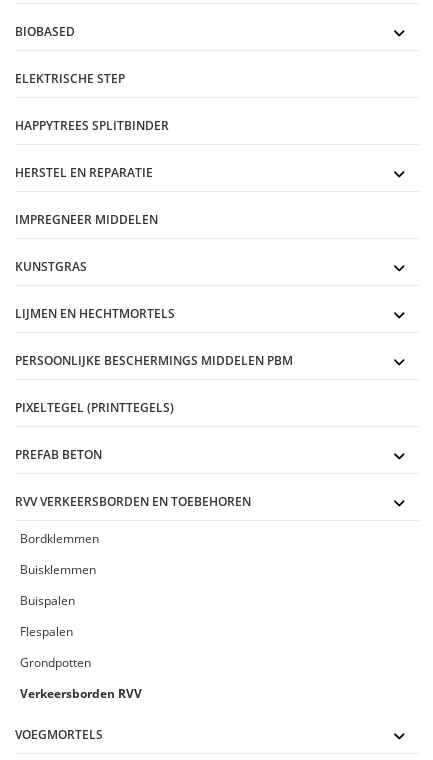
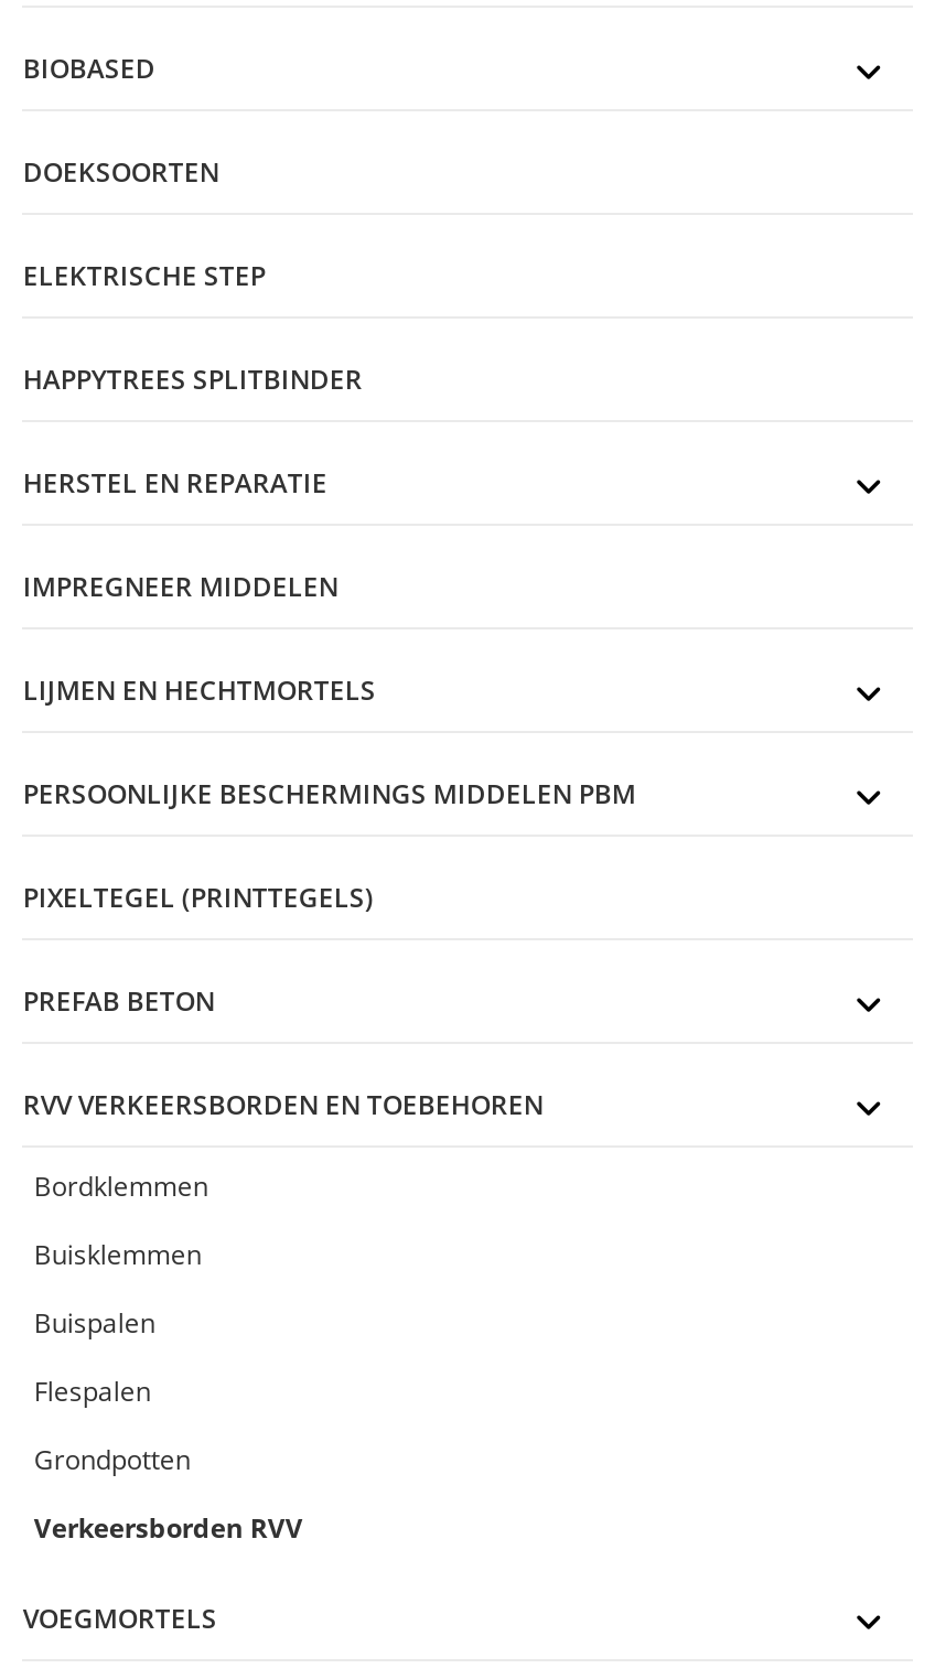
none -> [23,153,219,190] DOEKSOORTEN
moved [15,70,169,228] -> [23,256,363,605]: ELEKTRISCHE STEP | HAPPYTREES SPLITBINDER | HERSTEL EN REPARATIE | IMPREGNEER MIDDELEN
[15,258,87,275] KUNSTGRAS -> none

